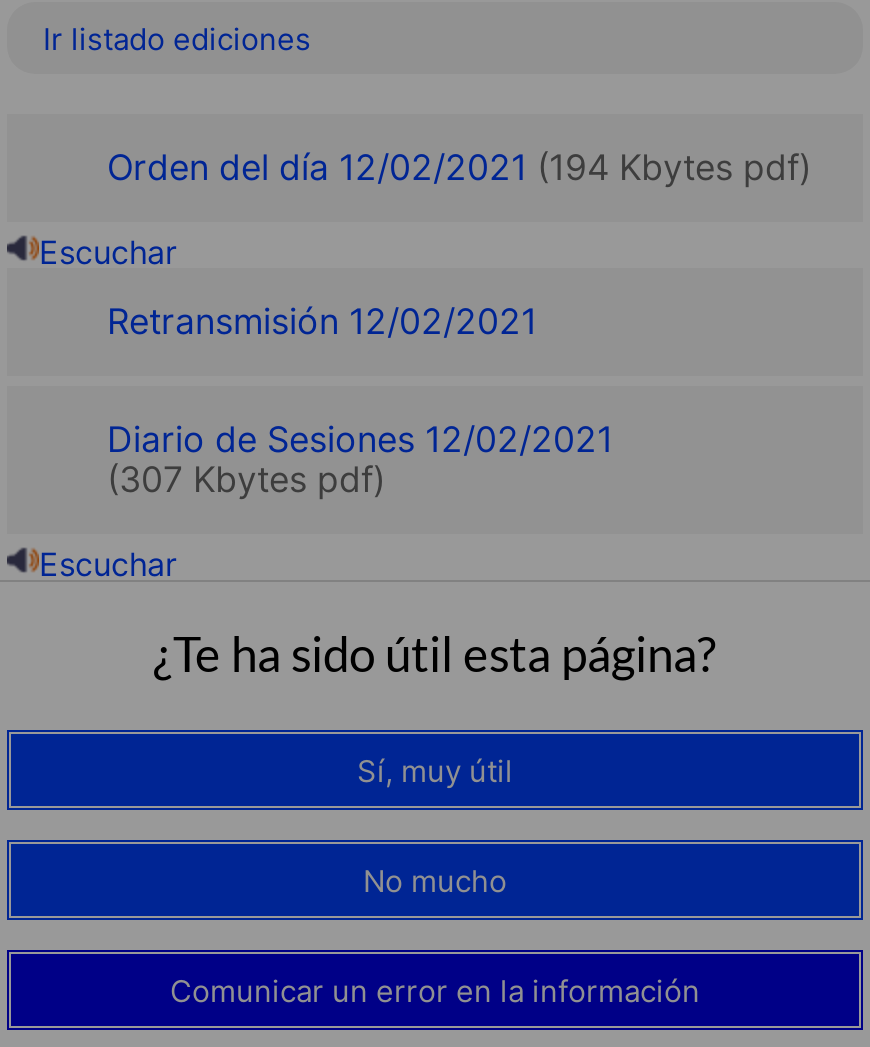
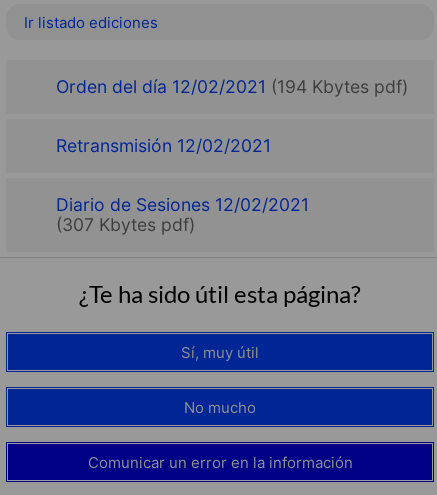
[39,233,177,273] Escuchar -> none
[39,545,177,585] Escuchar -> none

